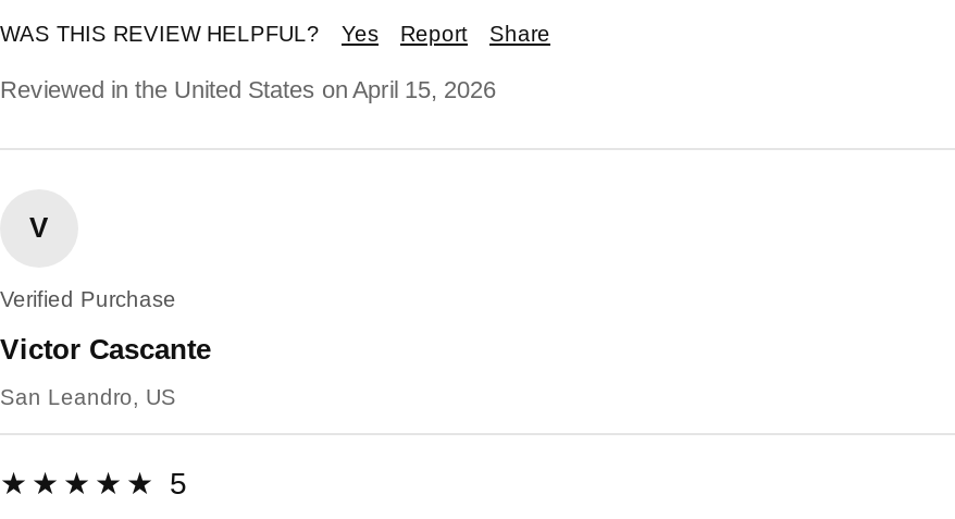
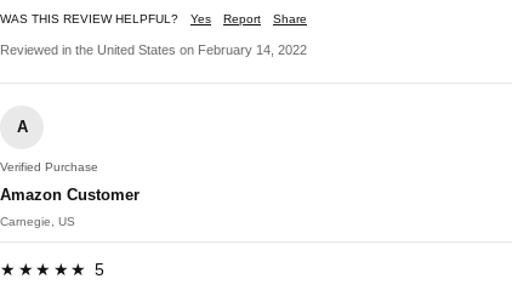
[0,76,496,102] Reviewed in the United States on April 15, 2026 -> [0,42,307,57] Reviewed in the United States on February 14, 2022
[29,211,49,243] V -> [16,117,27,136] A
[0,333,211,365] Victor Cascante -> [0,185,140,204] Amazon Customer
[0,385,176,409] San Leandro, US -> [0,215,75,228] Carnegie, US

